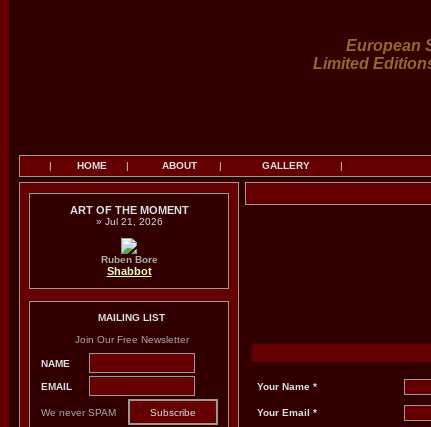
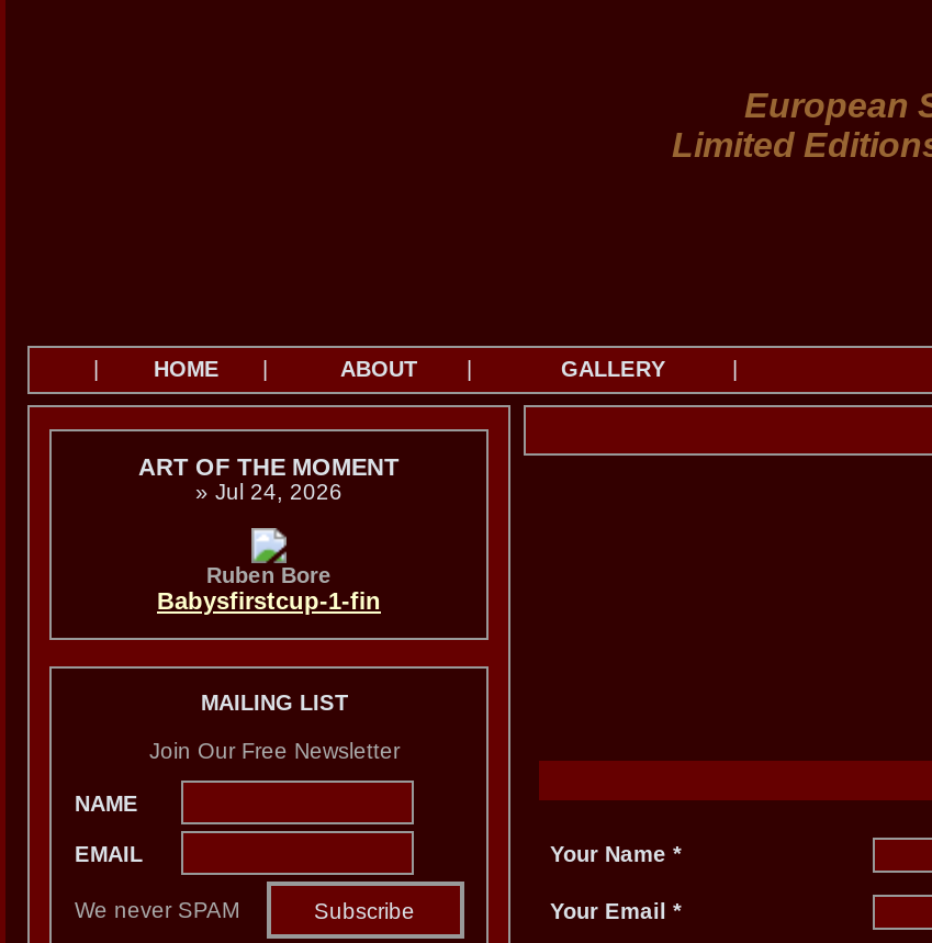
[89,216,168,227] » Jul 21, 2026 -> [182,480,356,504] » Jul 24, 2026
[106,265,151,277] Shabbot -> [157,587,381,614] Babysfirstcup-1-fin

